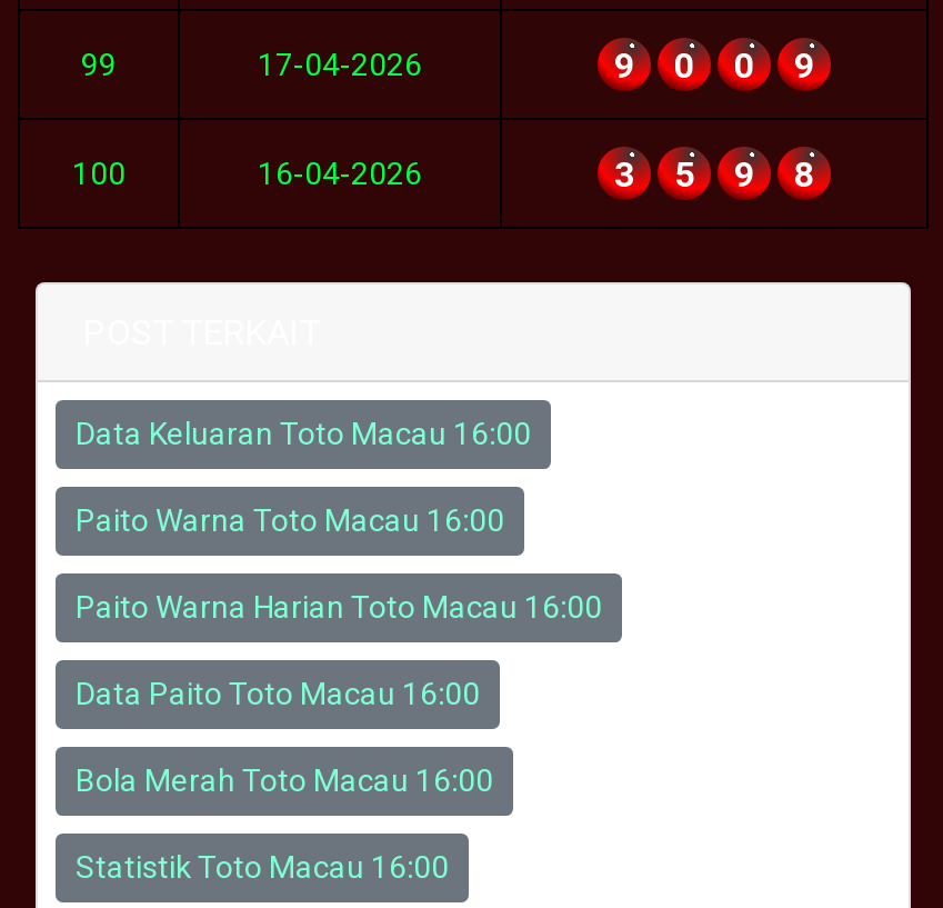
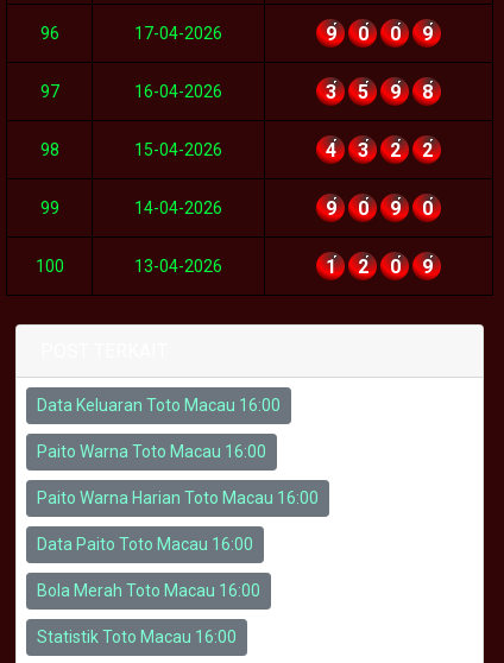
[81,47,117,83] 99 -> [40,24,59,43] 96
[72,156,126,192] 100 -> [40,82,59,101] 97
none -> [35,139,432,278] 98 | 15-04-2026 | 4 | 3 | 2 | 2 | 99 | 14-04-2026 | 9 | 0 | 9 | 0 | 100 | 13-04-2026 | 1 | 2 | 0 | 9

